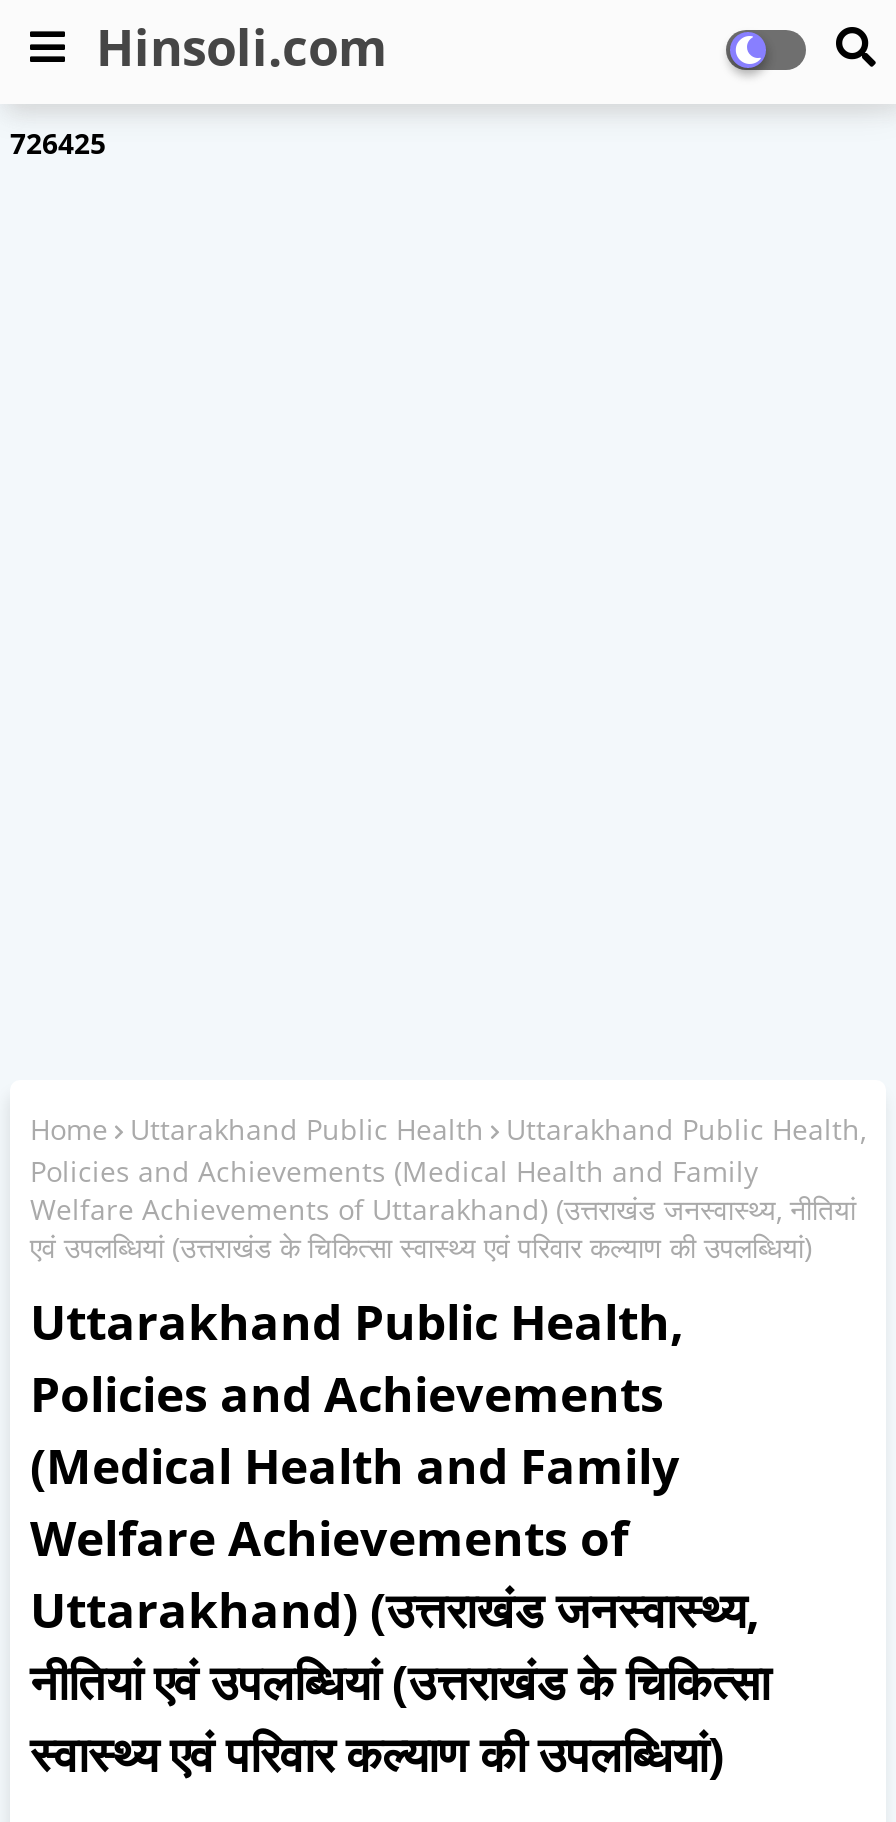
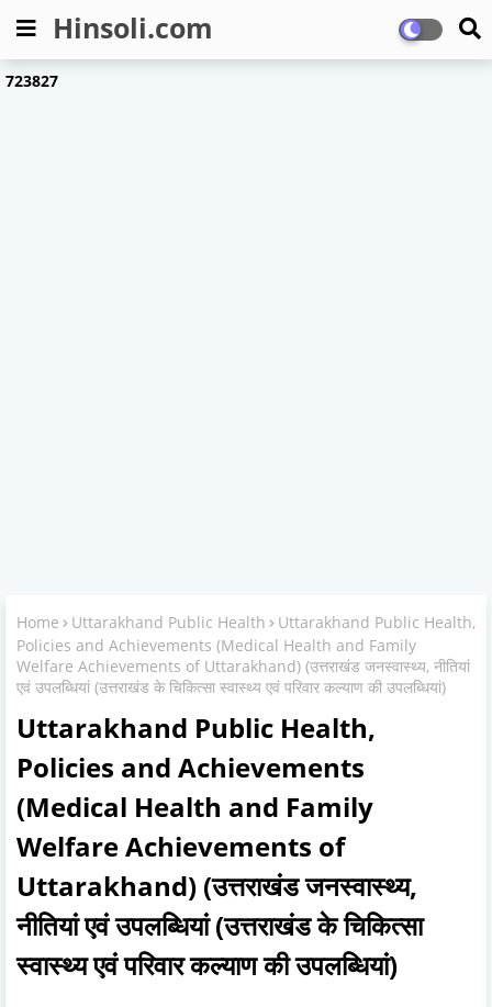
[10,124,106,162] 726425 -> [5,70,58,91] 723827

